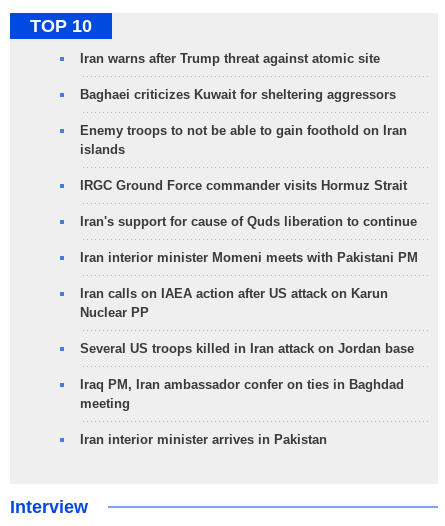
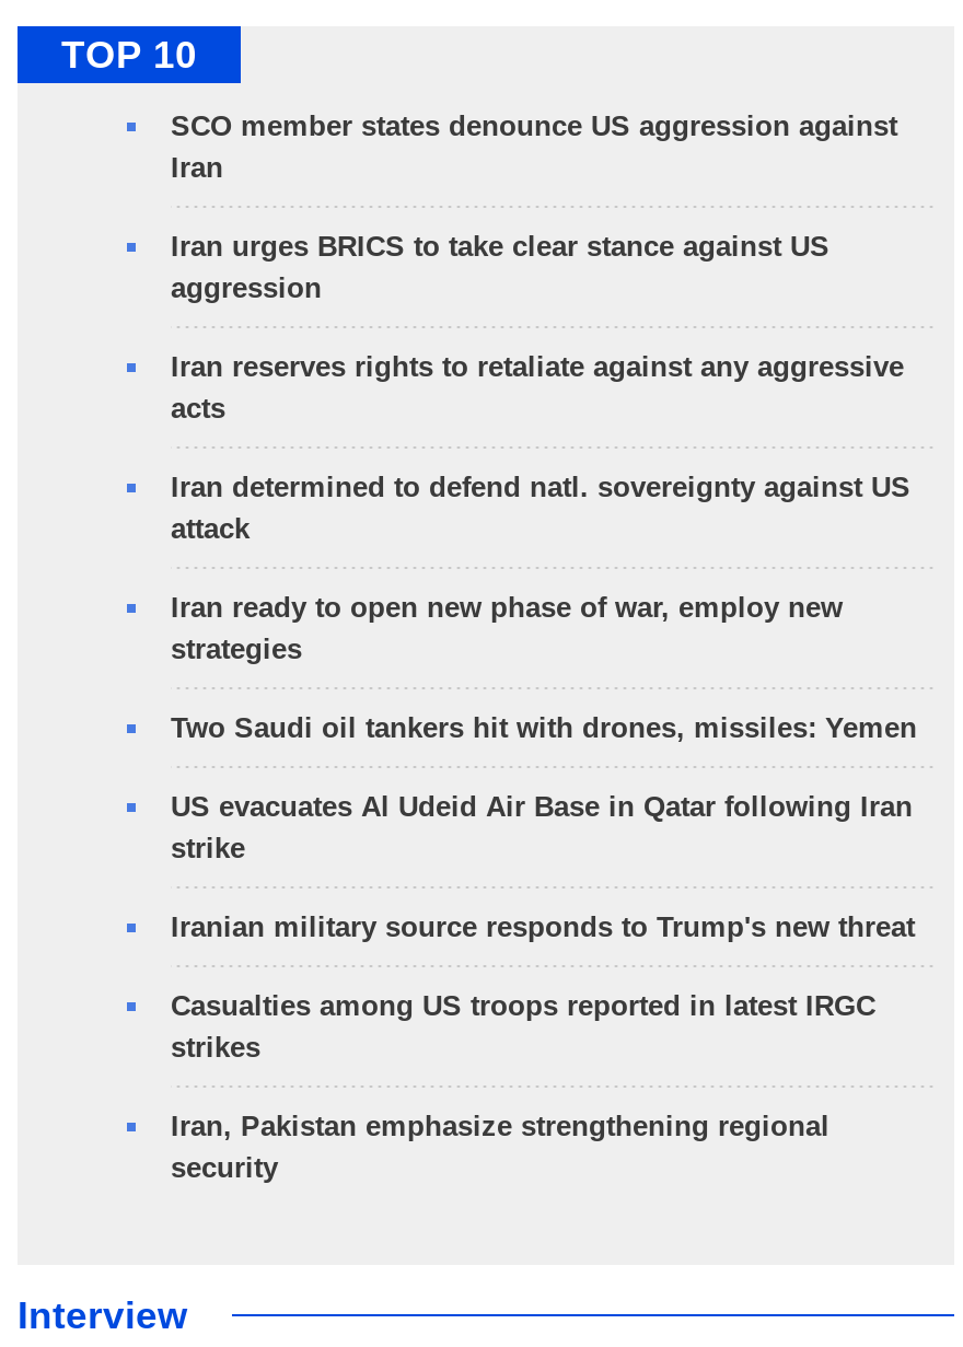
[80,51,380,66] Iran warns after Trump threat against atomic site -> [171,109,897,183] SCO member states denounce US aggression against | Iran
[80,87,396,102] Baghaei criticizes Kuwait for sheltering aggressors -> [171,229,829,304] Iran urges BRICS to take clear stance against US | aggression
[80,123,407,157] Enemy troops to not be able to gain foothold on Iran | islands -> [171,350,904,424] Iran reserves rights to retaliate against any aggressive | acts
[80,178,407,193] IRGC Ground Force commander visits Hormuz Strait -> [171,470,910,544] Iran determined to defend natl. sovereignty against US | attack
[80,214,417,229] Iran's support for cause of Quds liberation to continue -> [171,590,843,665] Iran ready to open new phase of war, employ new | strategies
[80,250,418,265] Iran interior minister Momeni meets with Pakistani PM -> [171,711,917,744] Two Saudi oil tankers hit with drones, missiles: Yemen
[80,286,388,320] Iran calls on IAEA action after US attack on Karun | Nuclear PP -> [171,790,913,864] US evacuates Al Udeid Air Base in Qatar following Iran | strike
[80,341,414,356] Several US troops killed in Iran attack on Jordan base -> [171,910,915,943] Iranian military source responds to Trump's new threat
[80,377,404,411] Iraq PM, Iran ambassador confer on ties in Baghdad | meeting -> [171,989,875,1063] Casualties among US troops reported in latest IRGC | strikes
[80,432,327,447] Iran interior minister arrives in Pakistan -> [171,1109,829,1184] Iran, Pakistan emphasize strengthening regional | security

